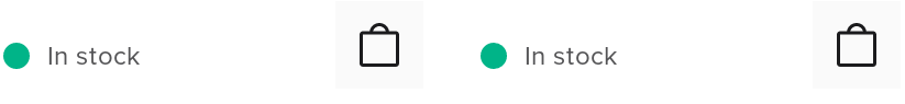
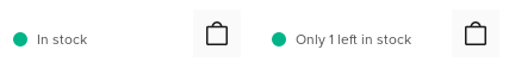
[525,42,617,72] In stock -> [296,32,411,48] Only 1 left in stock

